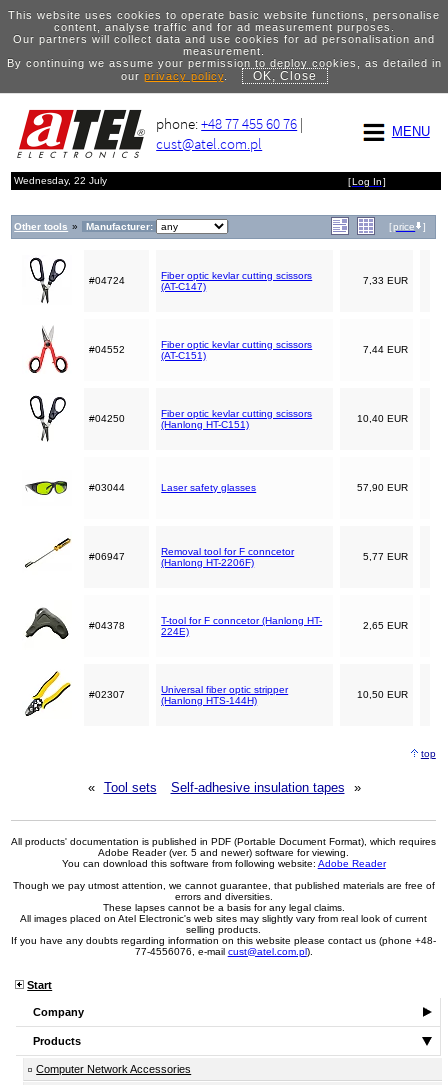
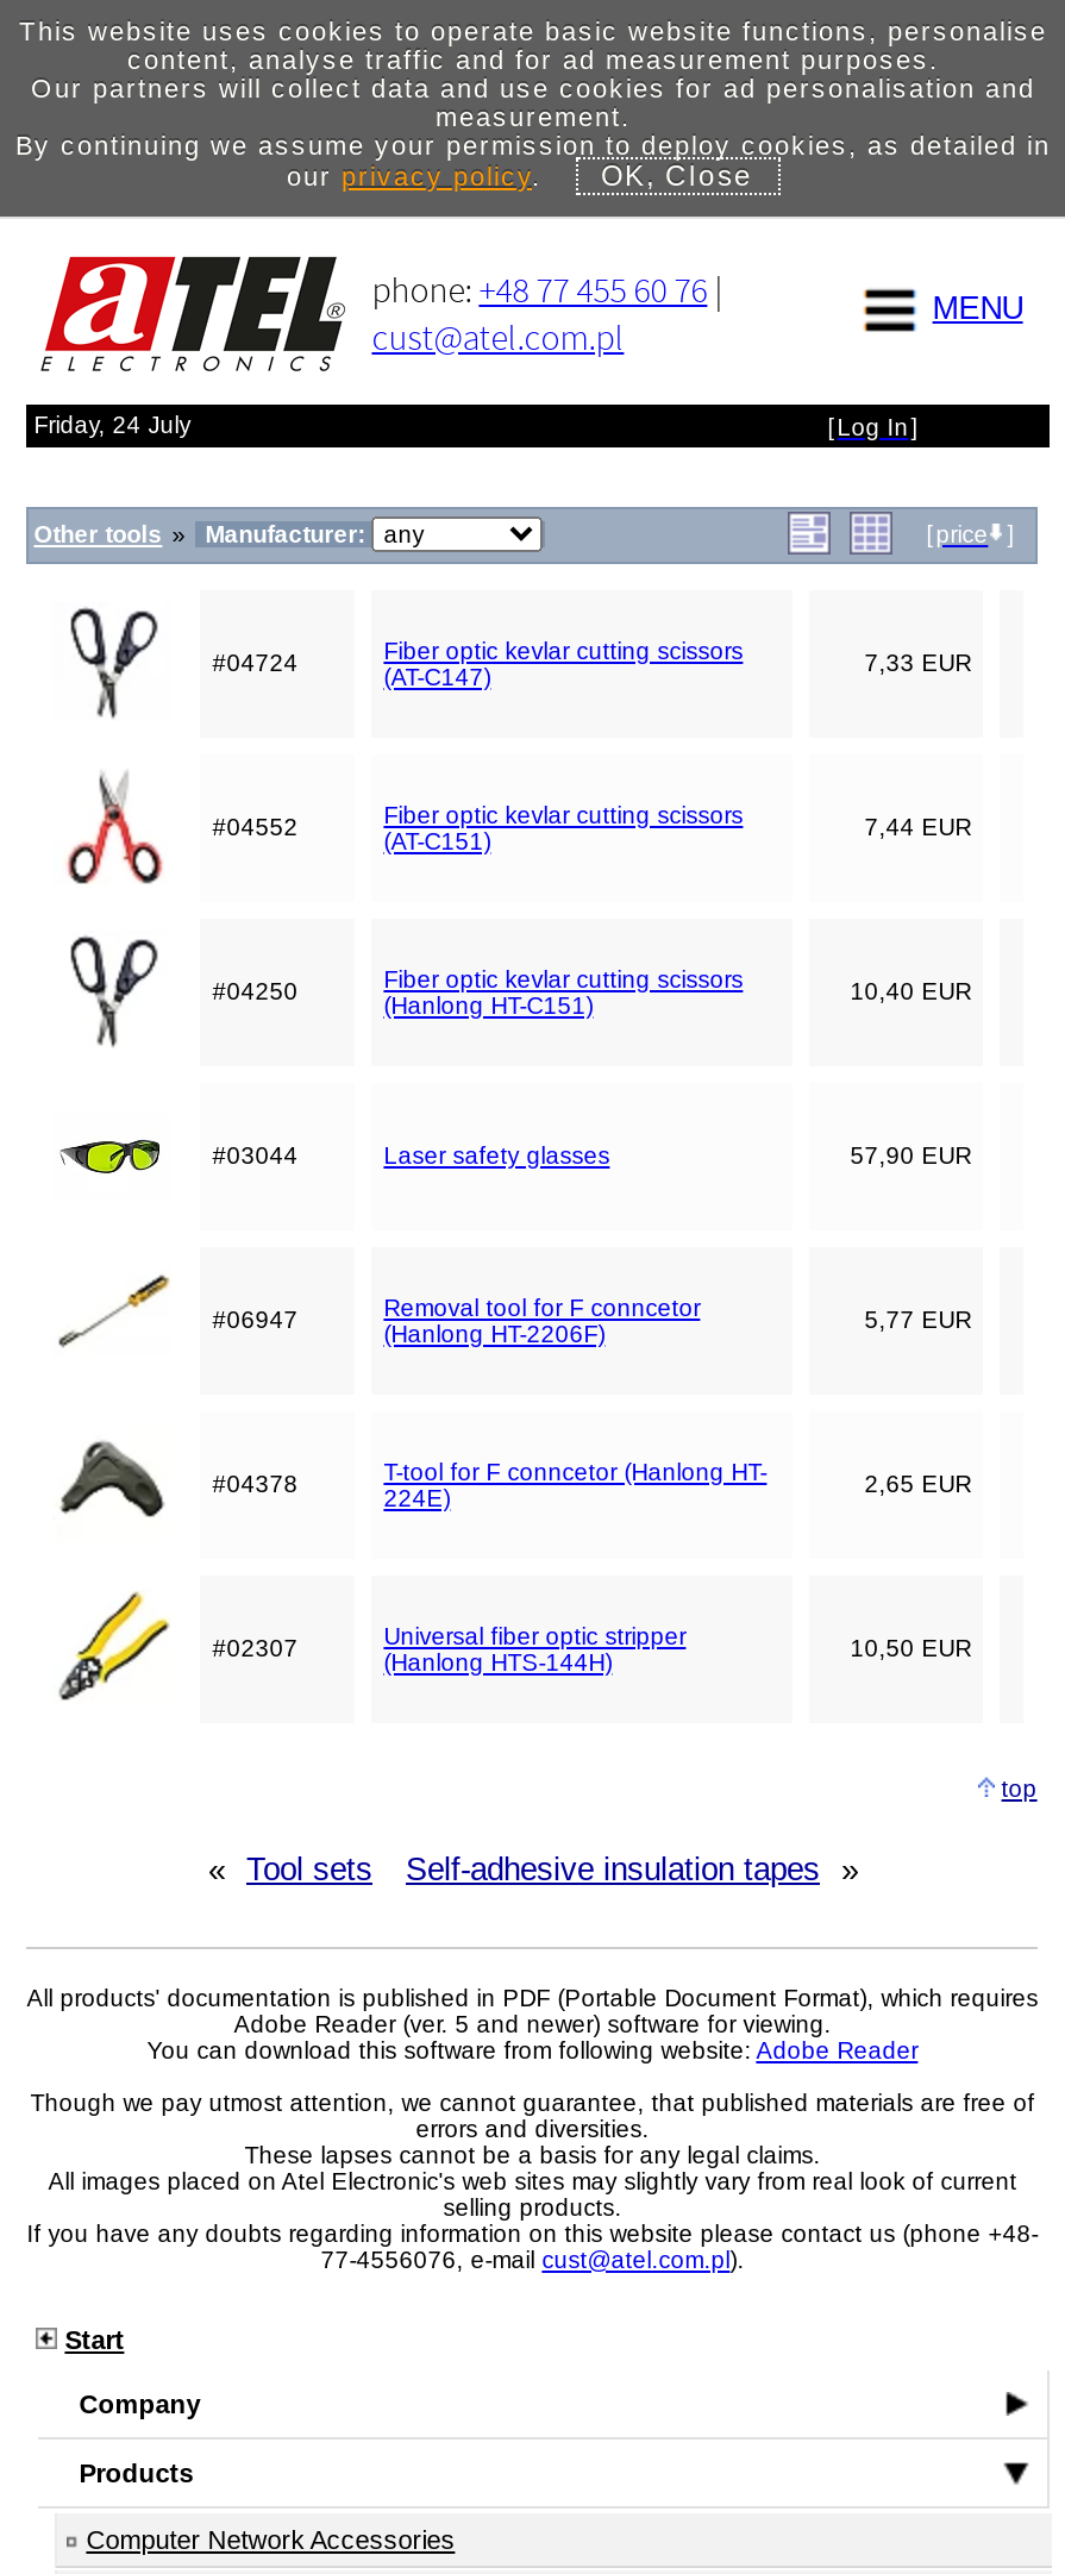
[14,175,107,186] Wednesday, 22 July -> [34,412,191,439] Friday, 24 July

